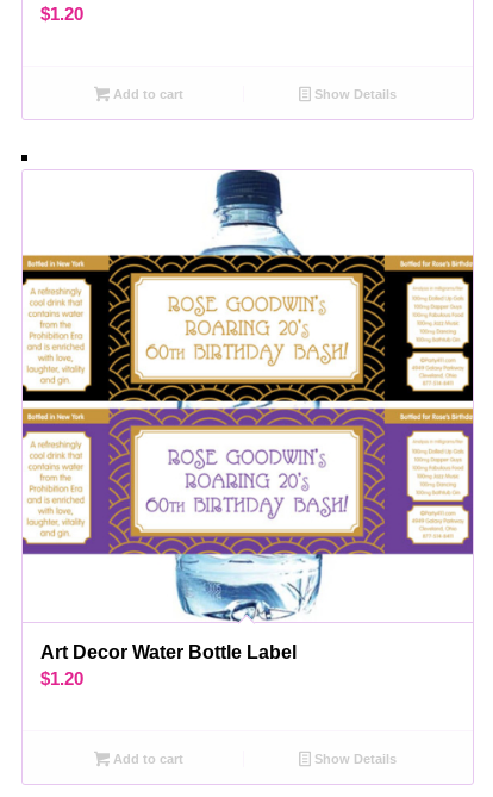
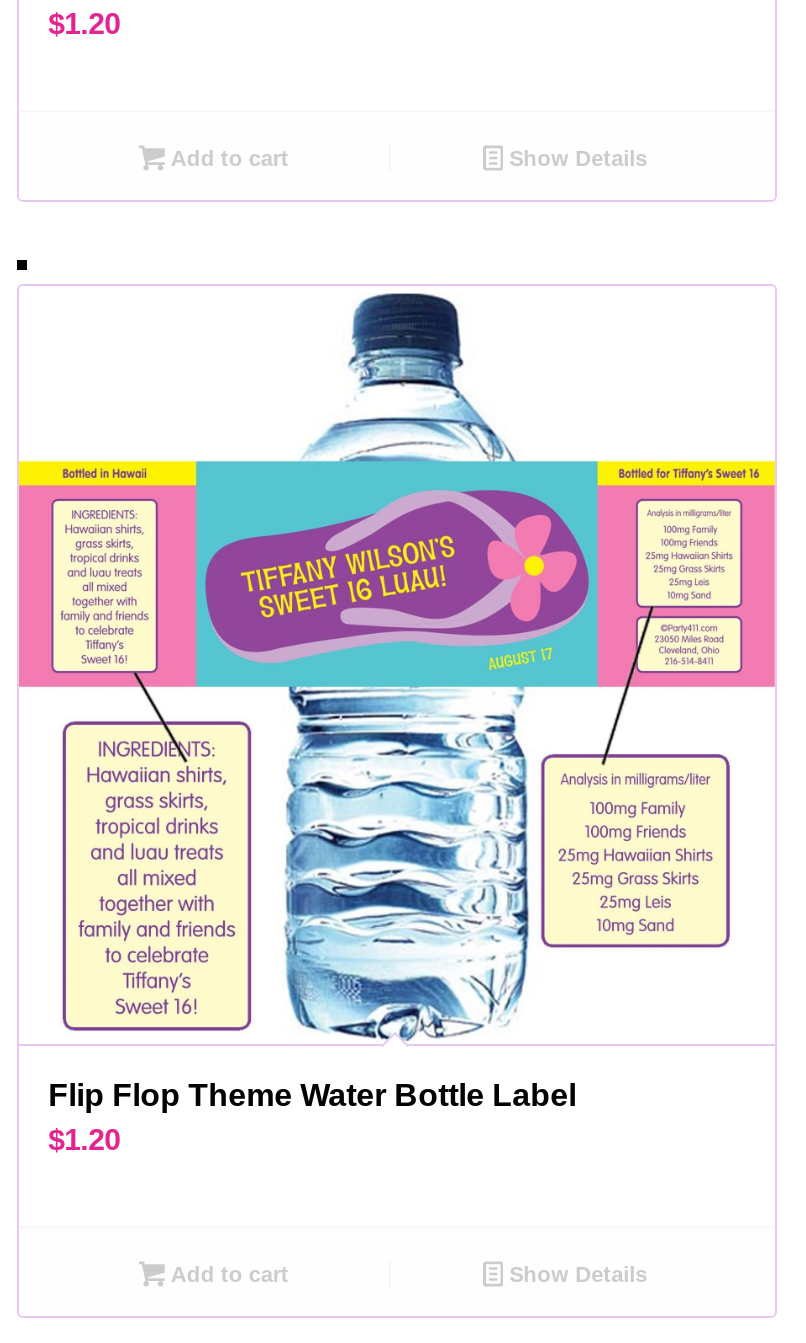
[21,169,474,662] [image] | Art Decor Water Bottle Label -> [17,286,777,1111] [image] | Flip Flop Theme Water Bottle Label

